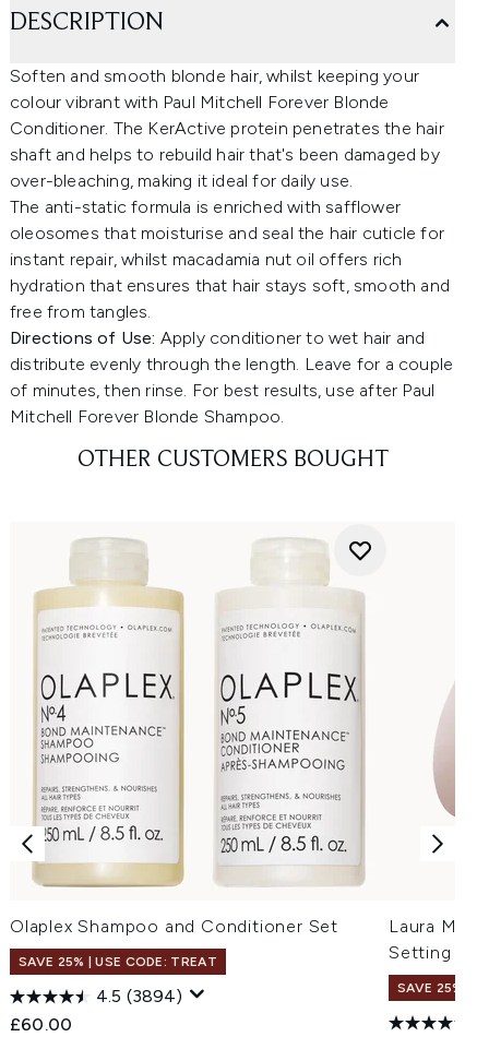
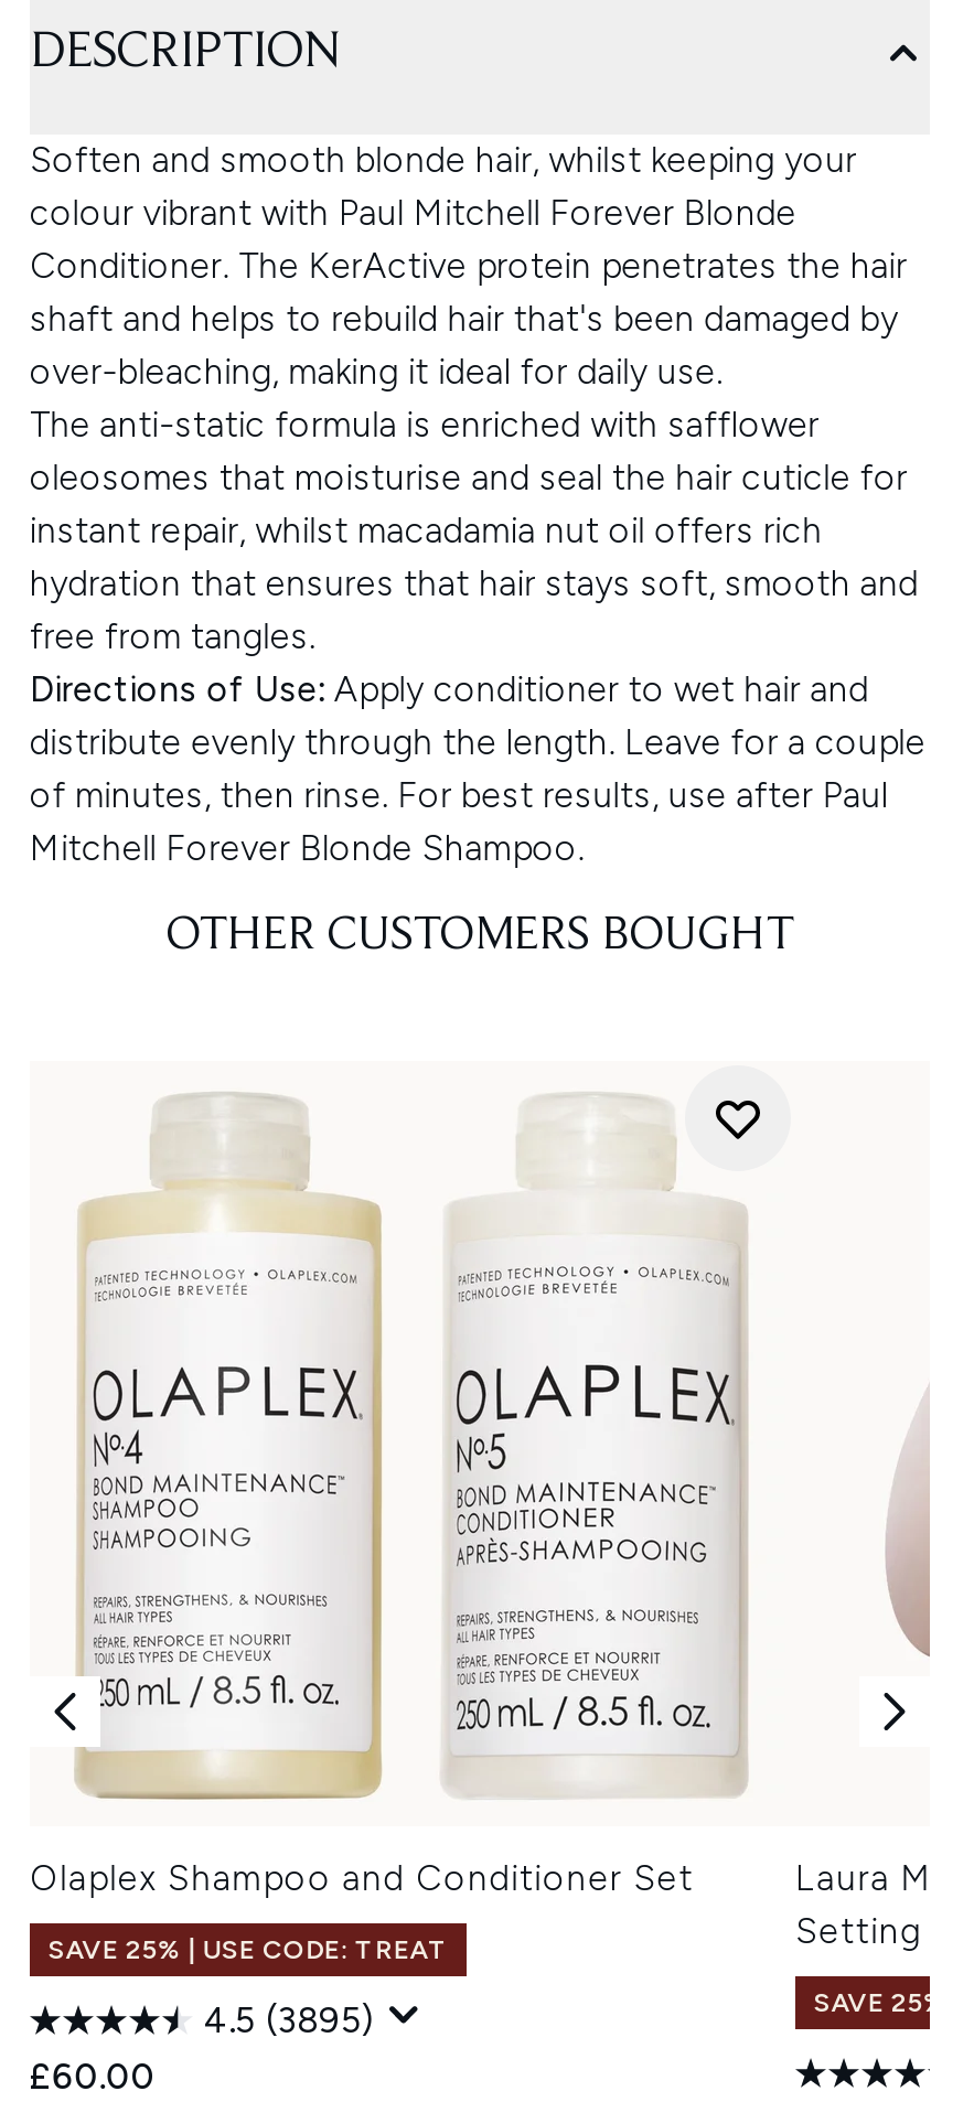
[96,986,182,1006] 4.5 (3894) -> [204,1998,374,2040] 4.5 (3895)

